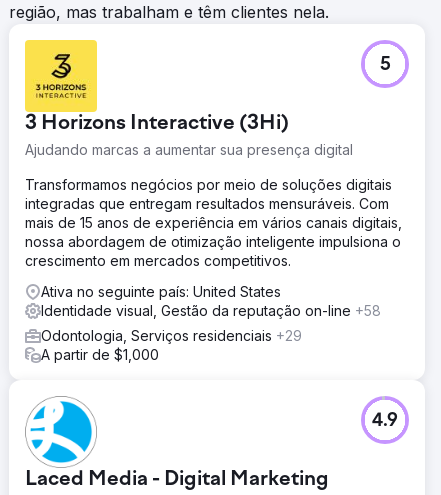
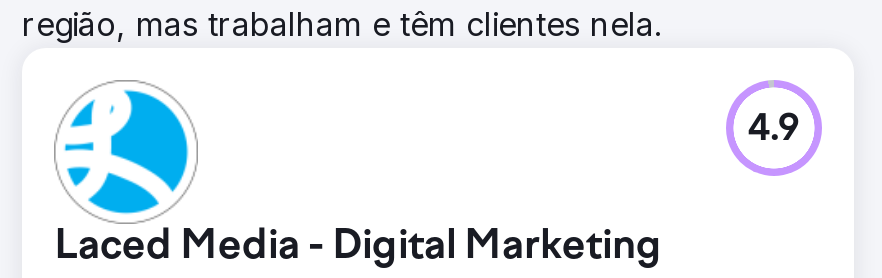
[24,39,353,158] [image] | 3 Horizons Interactive (3Hi) | Ajudando marcas a aumentar sua presença digital -> none
[379,56,390,75] 5 -> none
[25,176,402,363] Transformamos negócios por meio de soluções digitais | integradas que entregam resultados mensuráveis. Com | mais de 15 anos de experiência em vários canais digitais, | nossa abordagem de otimização inteligente impulsiona o | crescimento em mercados competitivos. | Ativa no seguinte país: United States | Identidade visual, Gestão da reputação on-line +58 | Odontologia, Serviços residenciais +29 | A partir de $1,000 -> none

